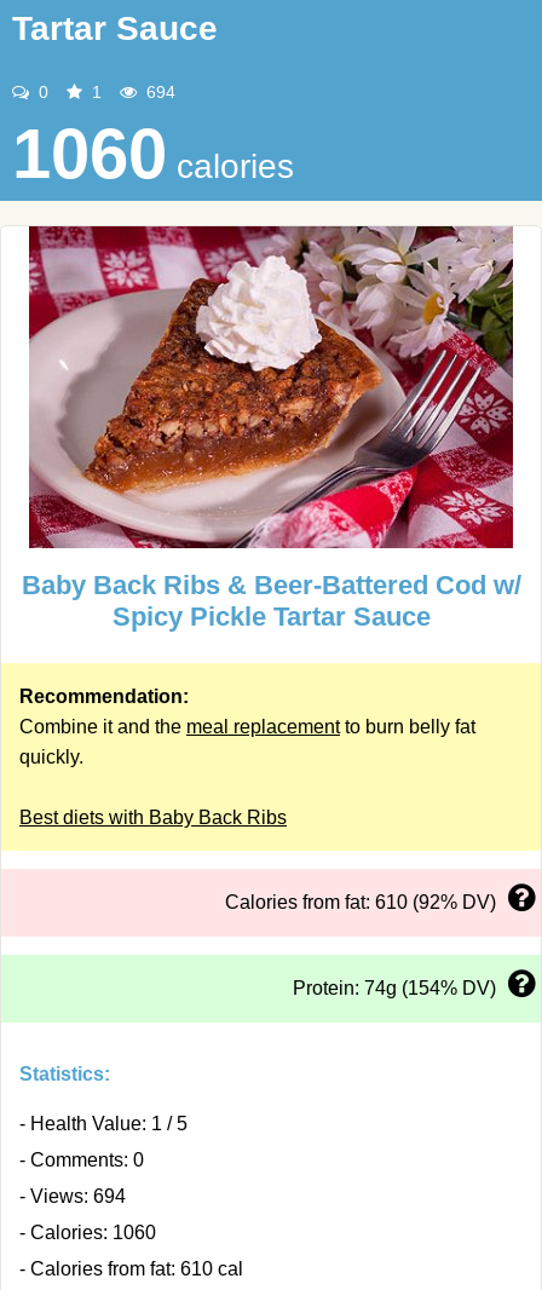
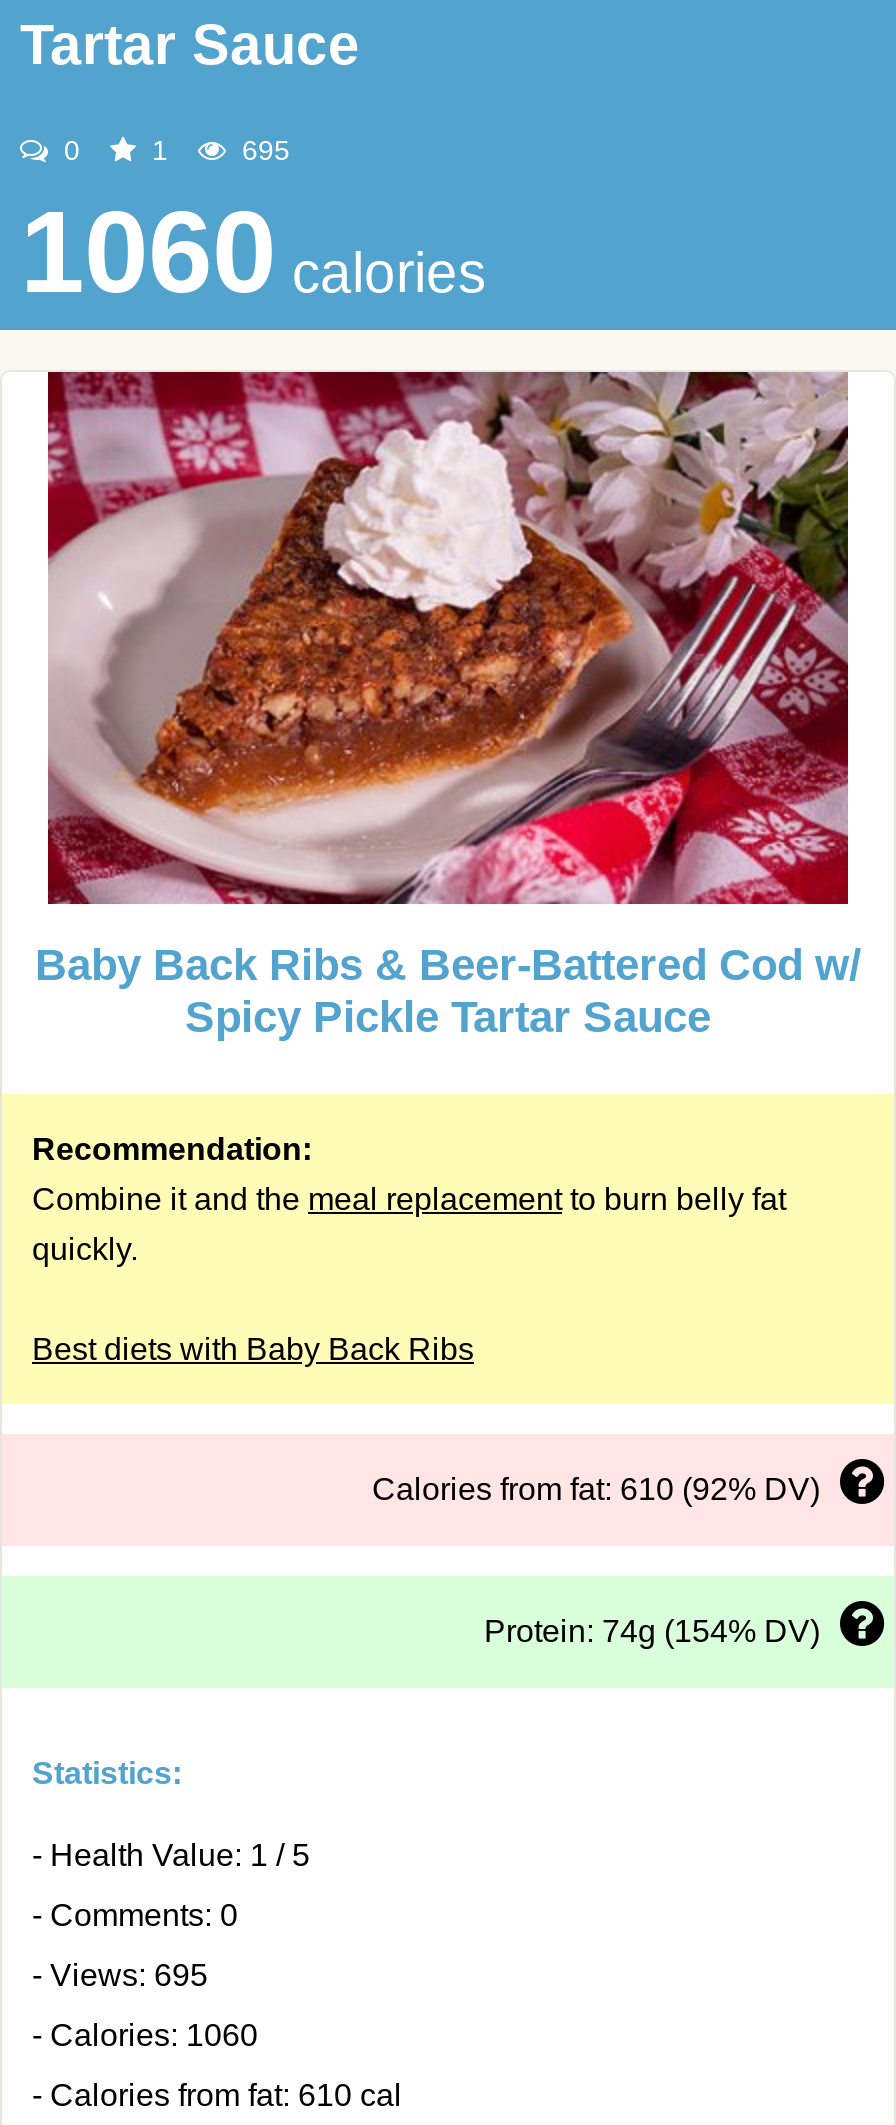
[142,82,175,102] 694 -> [234,134,290,166] 695
[19,1186,126,1207] - Views: 694 -> [32,1958,208,1992] - Views: 695

